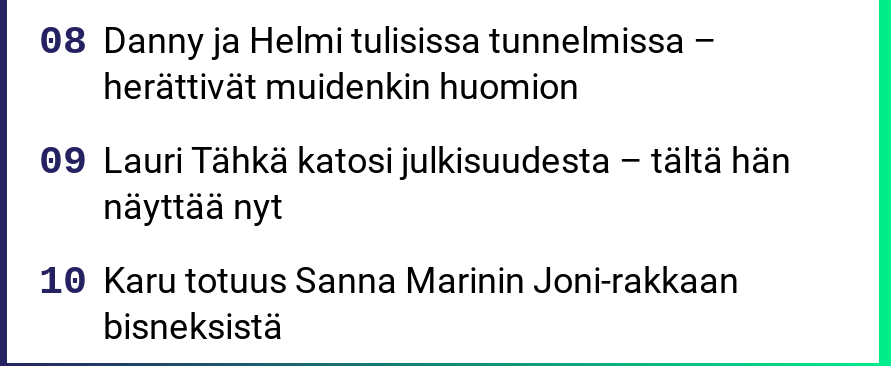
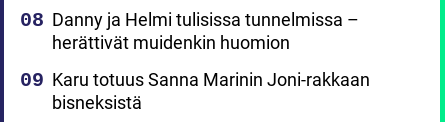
[103,140,791,228] Lauri Tähkä katosi julkisuudesta – tältä hän | näyttää nyt -> none

